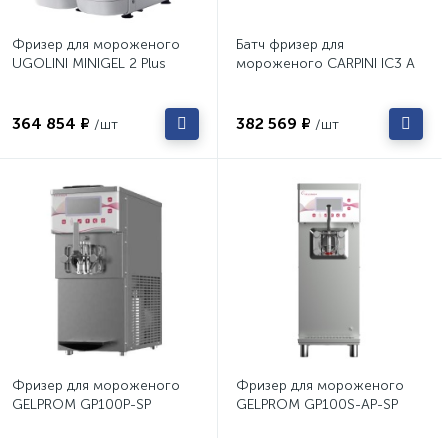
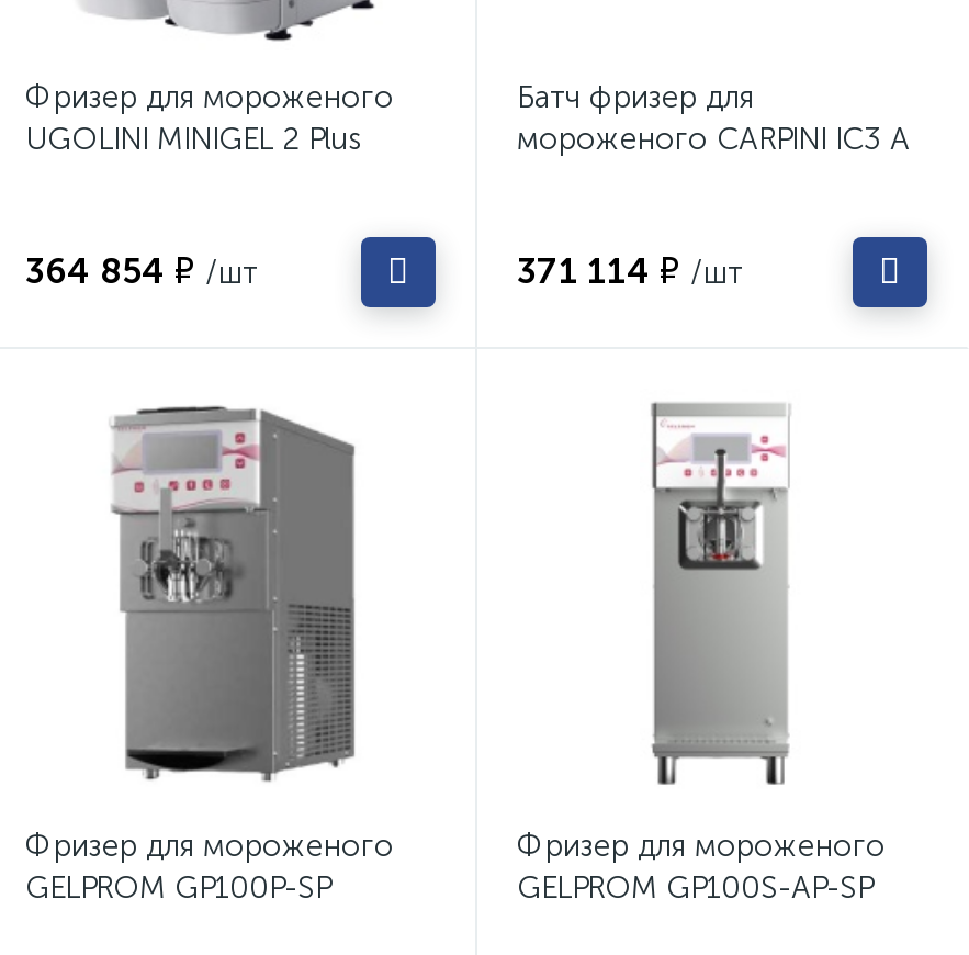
[236,114,339,133] 382 569 ₽ /шт -> [517,250,743,292] 371 114 ₽ /шт

